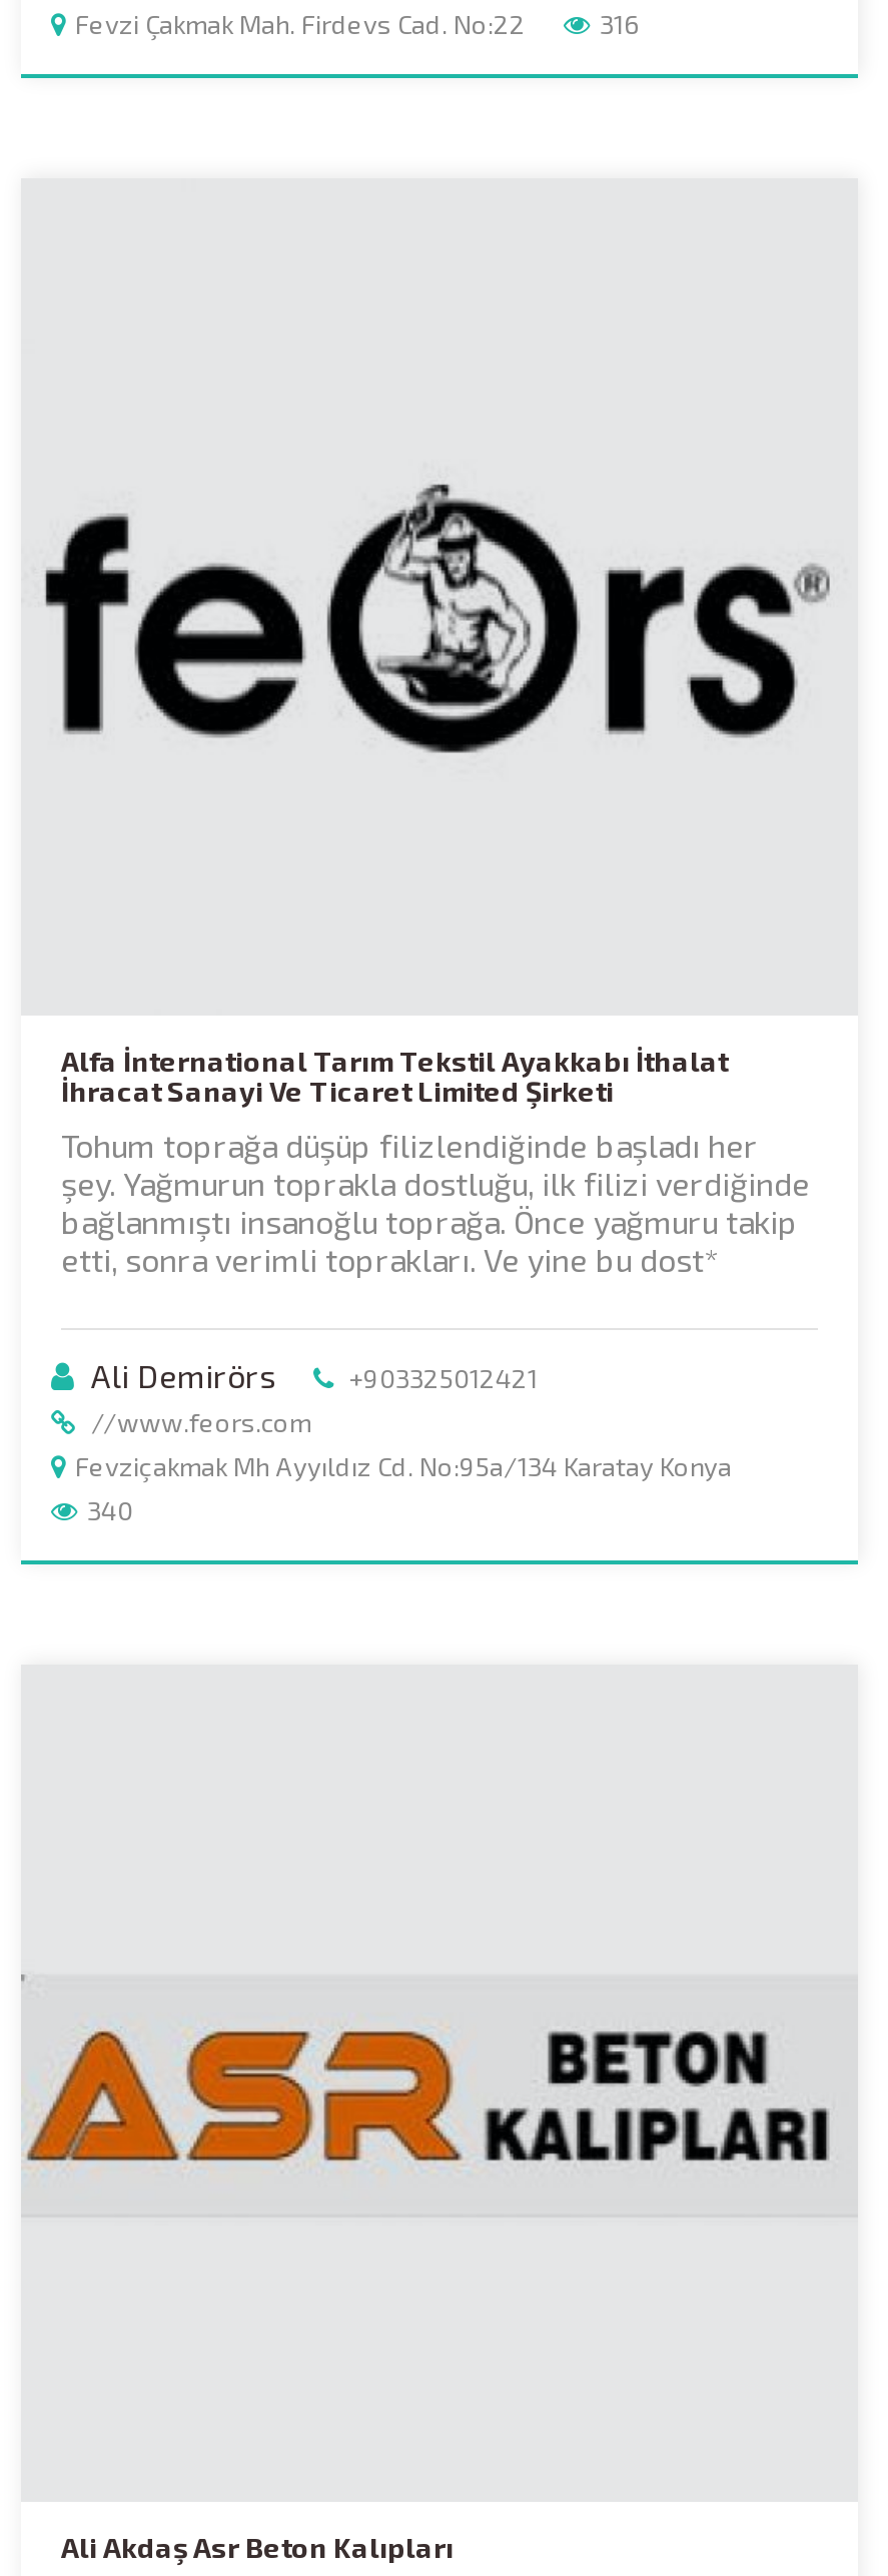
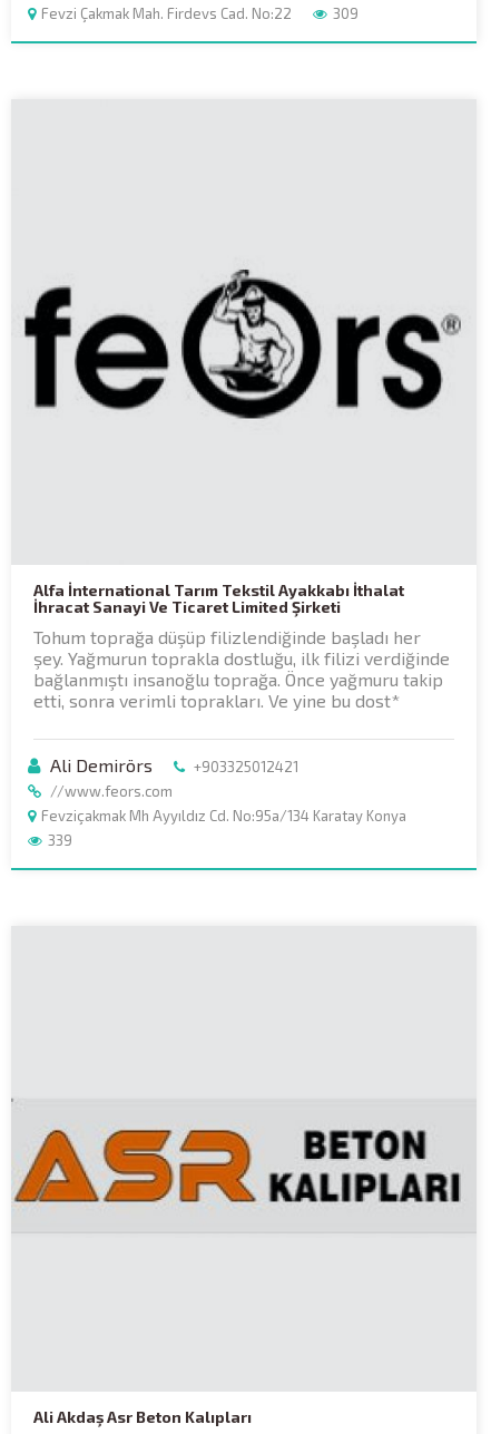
[600,9,640,41] 316 -> [333,5,359,23] 309
[87,1495,133,1527] 340 -> [48,832,72,850] 339

